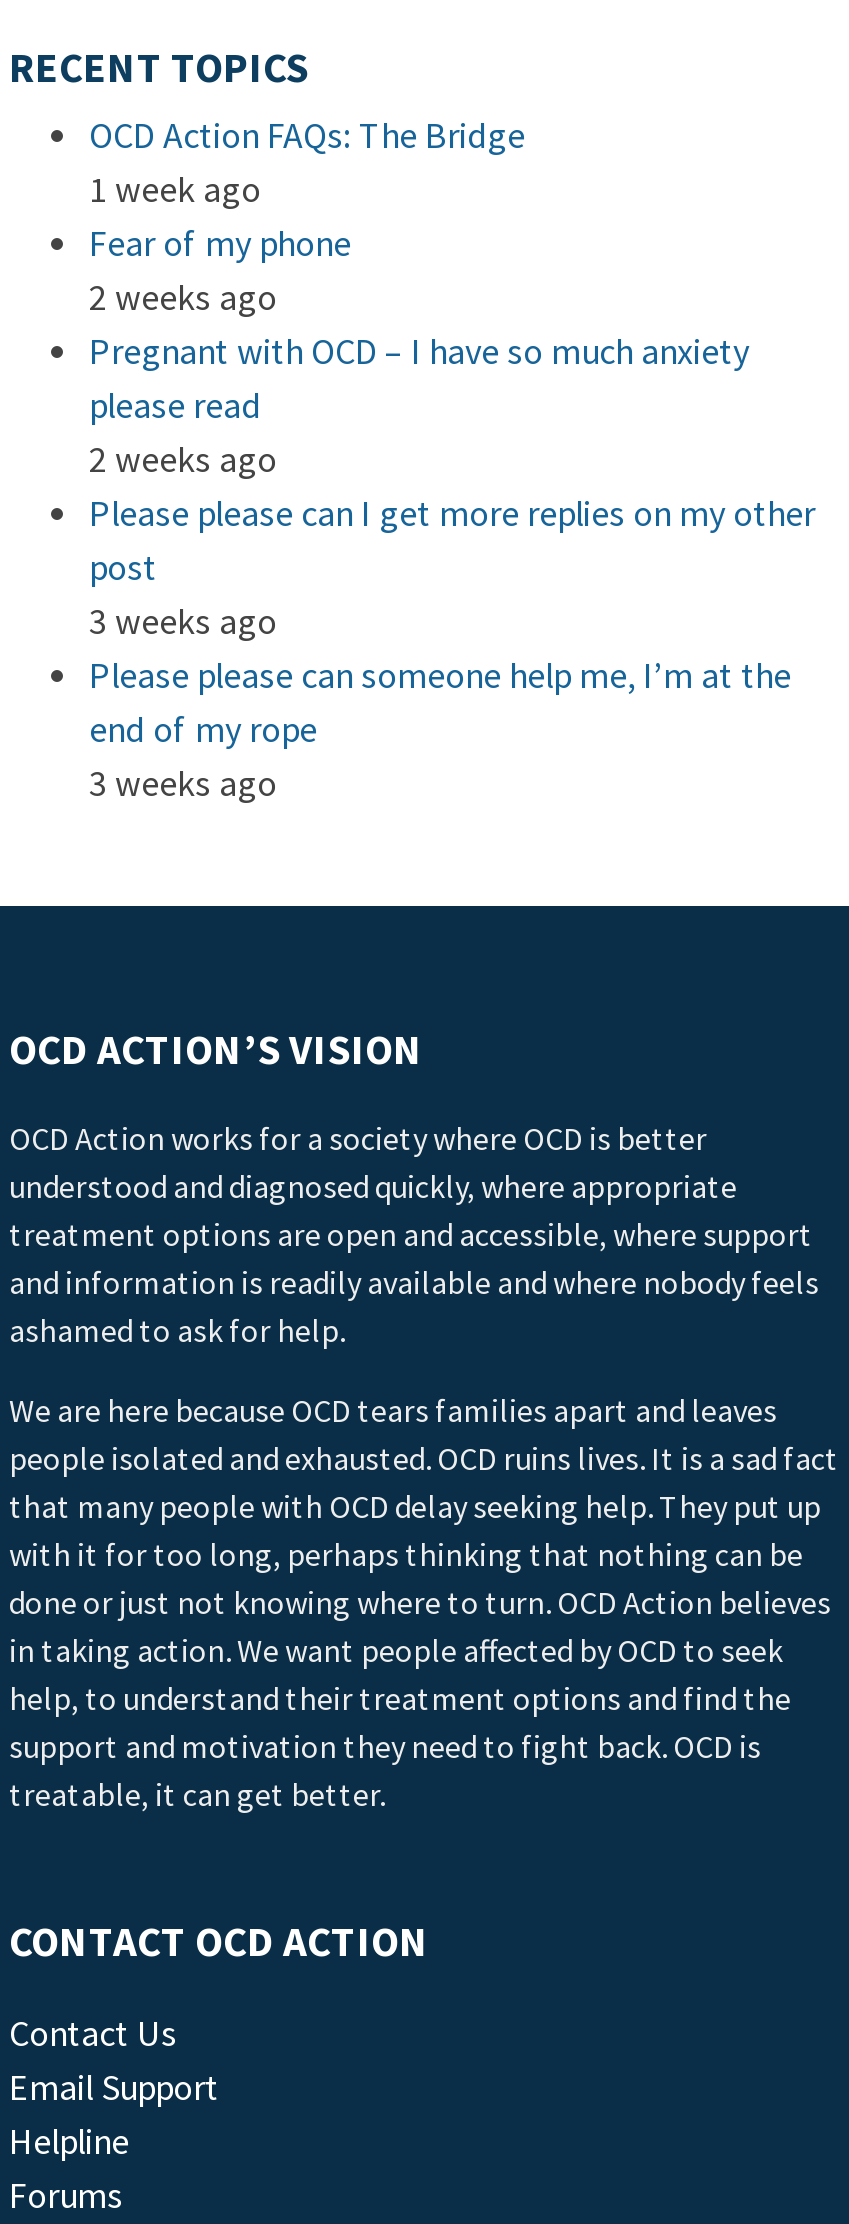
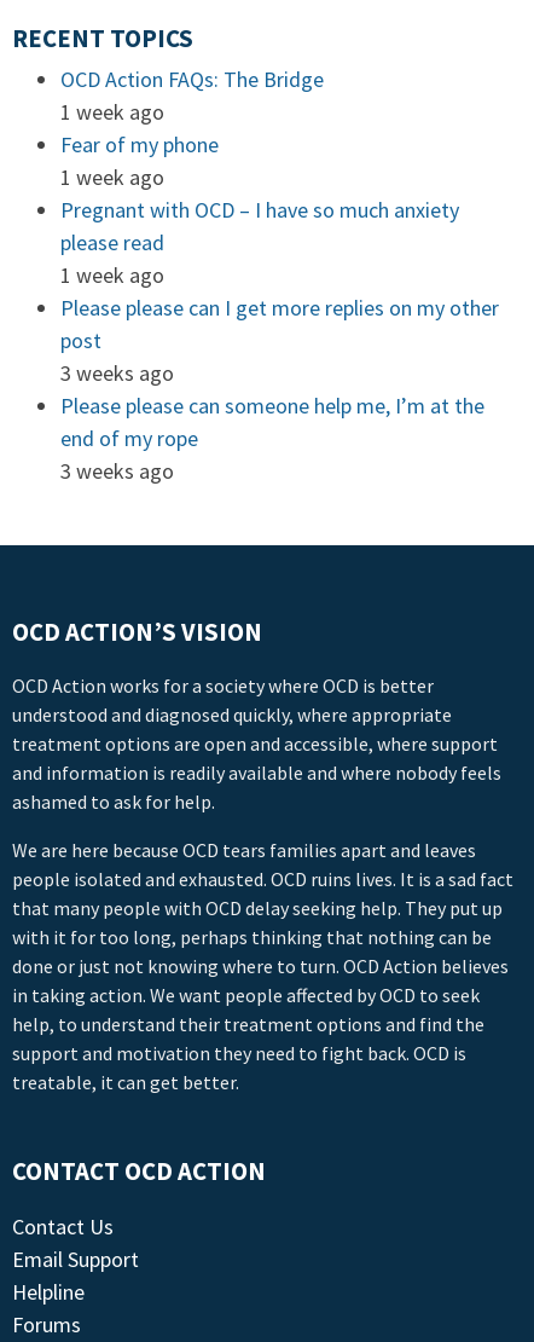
[89,274,277,320] 2 weeks ago -> [60,163,164,191] 1 week ago
[89,436,277,482] 2 weeks ago -> [60,261,164,289] 1 week ago

